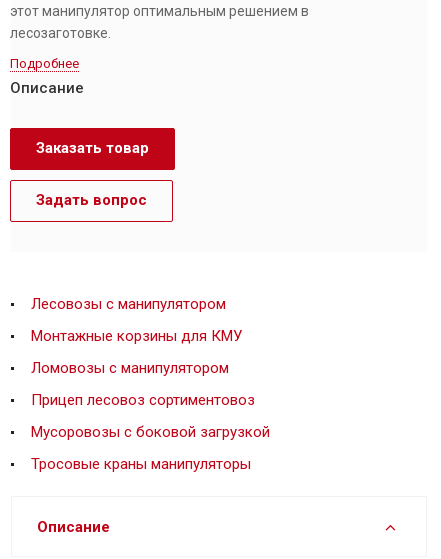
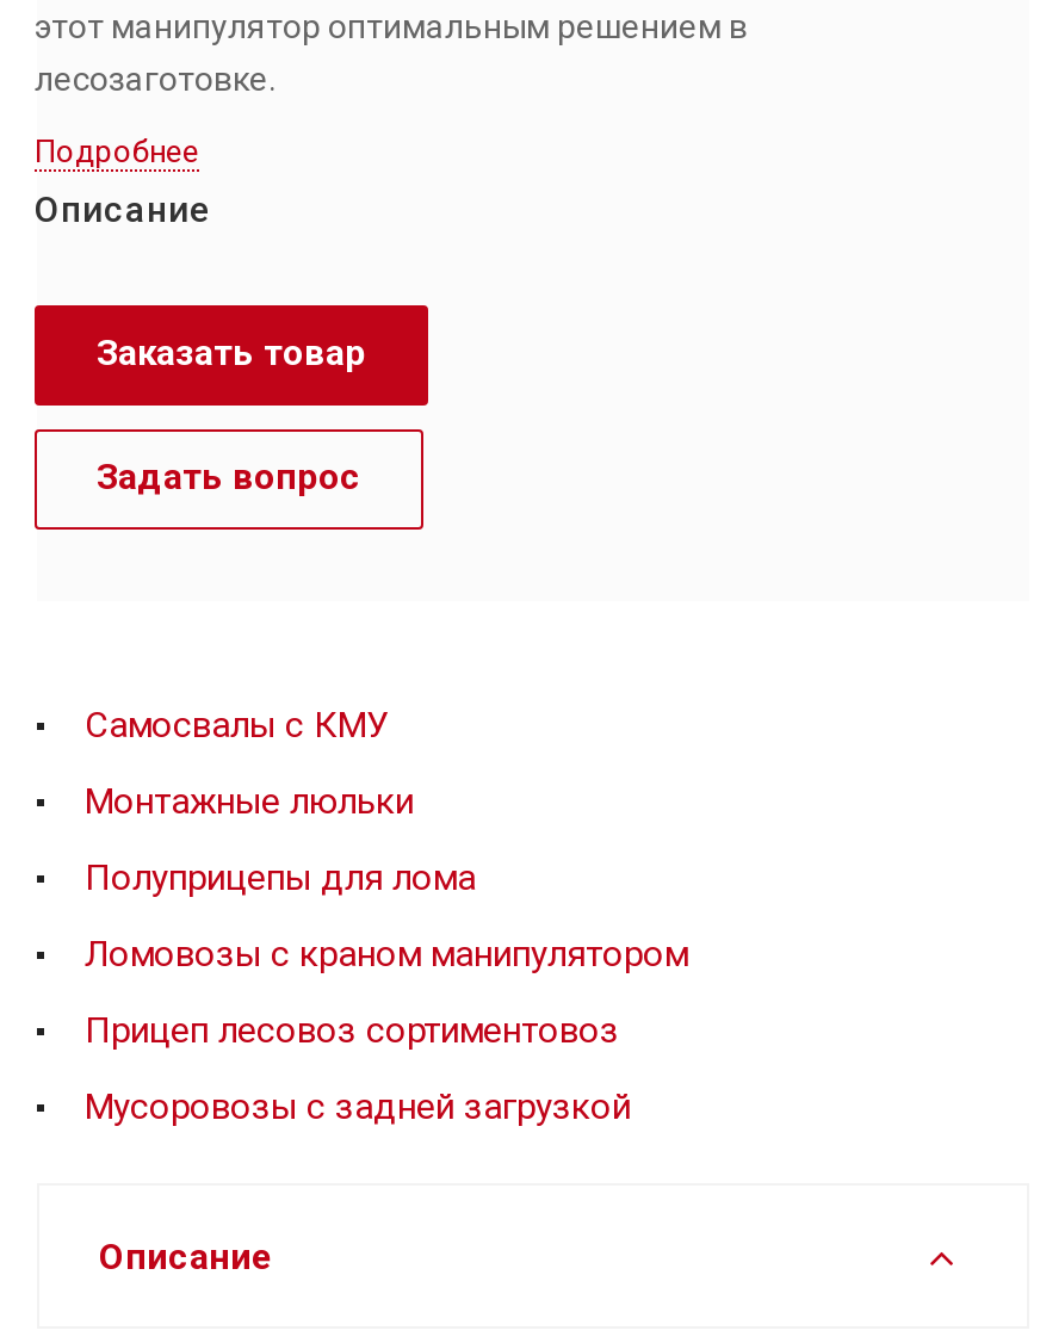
[31,295,242,377] Лесовозы с манипулятором | Монтажные корзины для КМУ | Ломовозы с манипулятором -> [85,705,688,977] Самосвалы с КМУ | Монтажные люльки | Полуприцепы для лома | Ломовозы с краном манипулятором
moved [31,391,255,409] -> [85,1010,619,1053]: Прицеп лесовоз сортиментовоз
[31,423,270,473] Мусоровозы с боковой загрузкой | Тросовые краны манипуляторы -> [85,1087,631,1130] Мусоровозы с задней загрузкой

